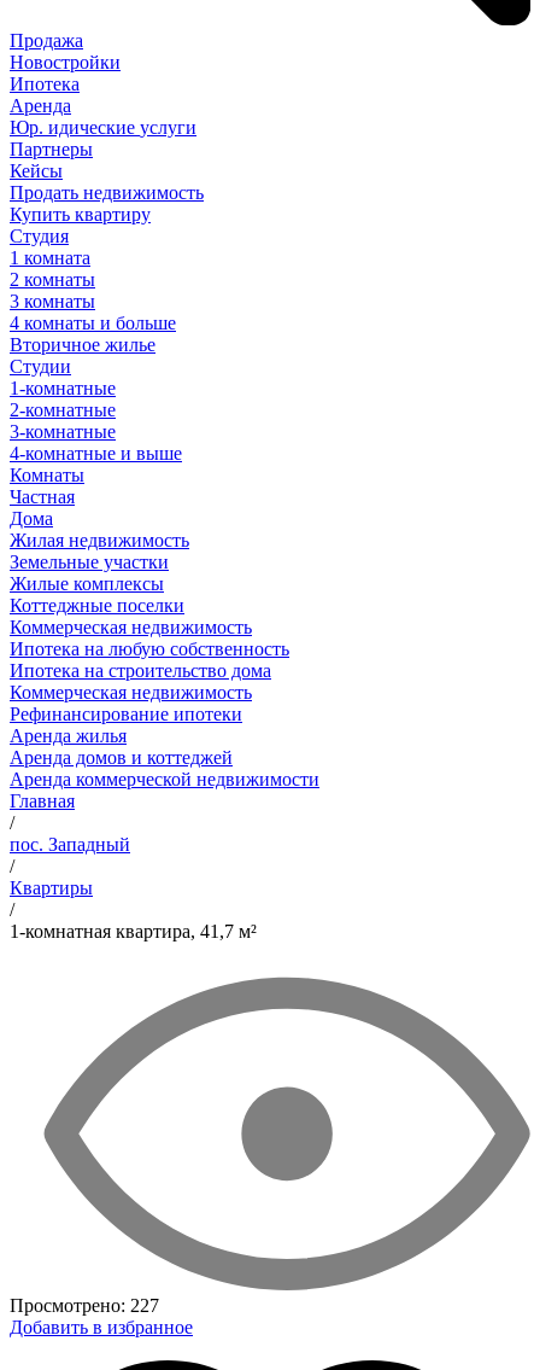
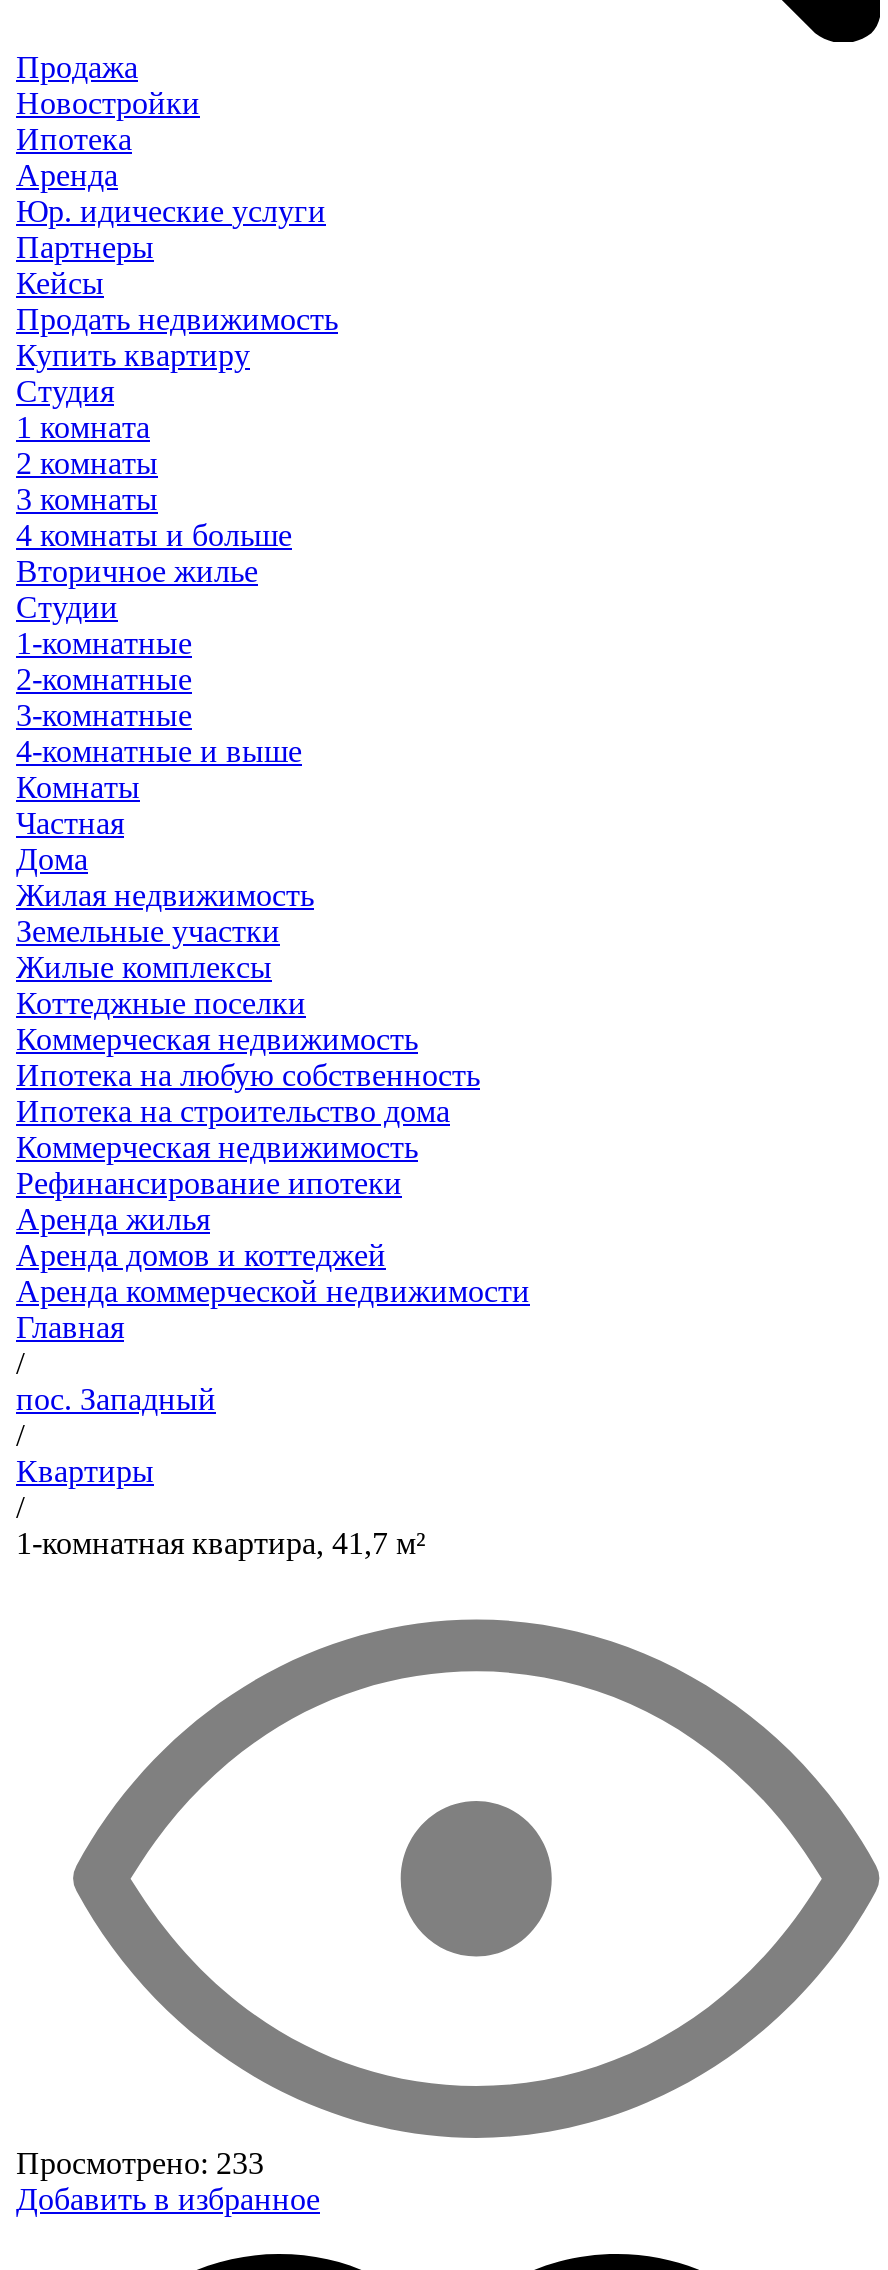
[10,1295,159,1316] Просмотрено: 227 -> [16,2146,264,2180] Просмотрено: 233

